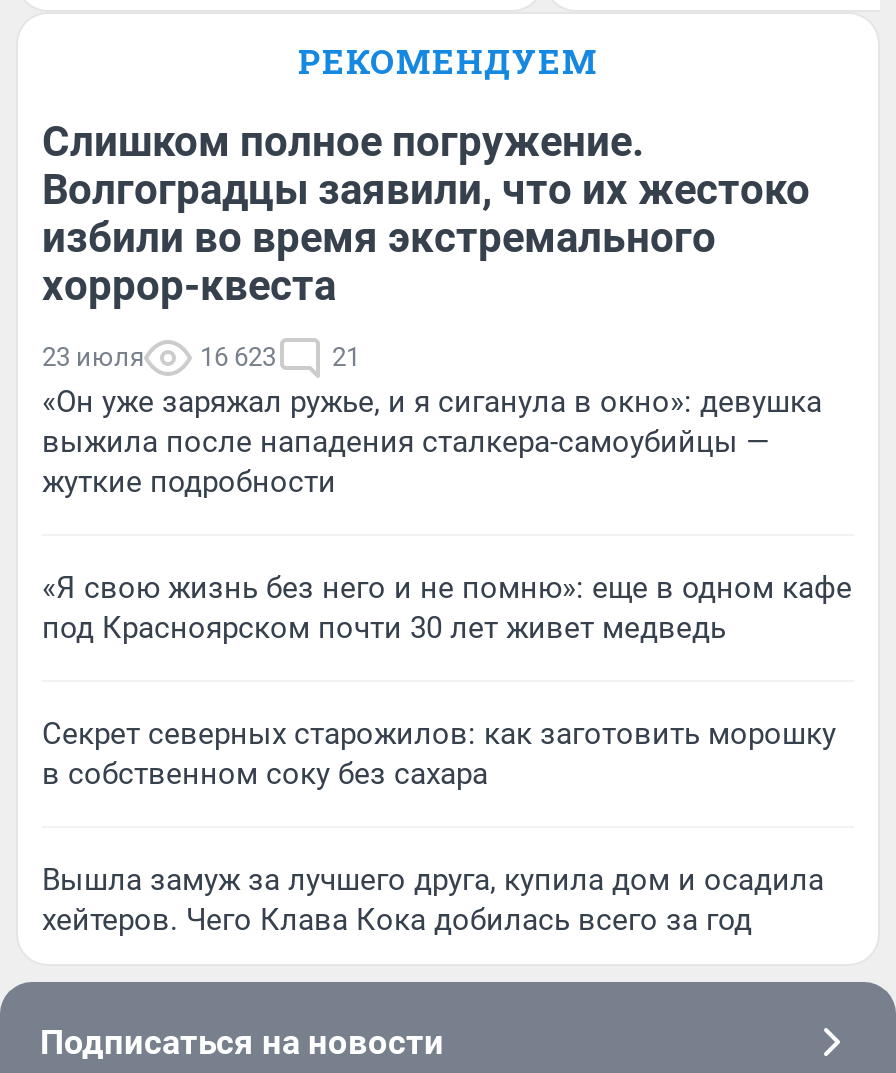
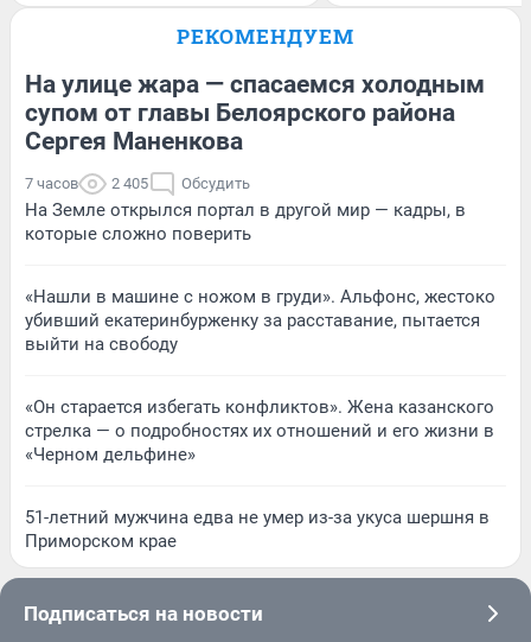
[42,117,810,309] Слишком полное погружение. | Волгоградцы заявили, что их жестоко | избили во время экстремального | хоррор-квеста -> [25,70,485,155] На улице жара — спасаемся холодным | супом от главы Белоярского района | Сергея Маненкова
[42,341,822,499] 23 июля | 16 623 | 21 | «Он уже заряжал ружье, и я сиганула в окно»: девушка | выжила после нападения сталкера-самоубийцы — | жуткие подробности -> [25,174,466,244] 7 часов | 2 405 | Обсудить | На Земле открылся портал в другой мир — кадры, в | которые сложно поверить
[42,569,852,645] «Я свою жизнь без него и не помню»: еще в одном кафе | под Красноярском почти 30 лет живет медведь -> [25,286,495,354] «Нашли в машине с ножом в груди». Альфонс, жестоко | убивший екатеринбурженку за расставание, пытается | выйти на свободу
[42,715,836,791] Секрет северных старожилов: как заготовить морошку | в собственном соку без сахара -> [25,396,494,465] «Он старается избегать конфликтов». Жена казанского | стрелка — о подробностях их отношений и его жизни в | «Черном дельфине»
[42,861,824,937] Вышла замуж за лучшего друга, купила дом и осадила | хейтеров. Чего Клава Кока добилась всего за год -> [25,506,490,551] 51-летний мужчина едва не умер из-за укуса шершня в | Приморском крае

